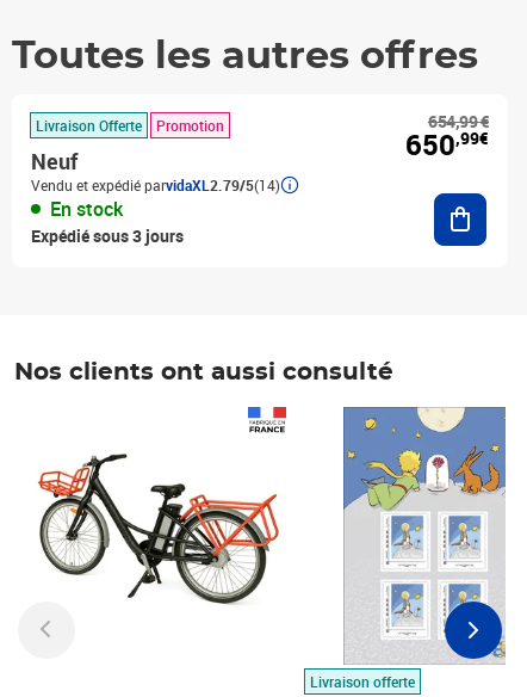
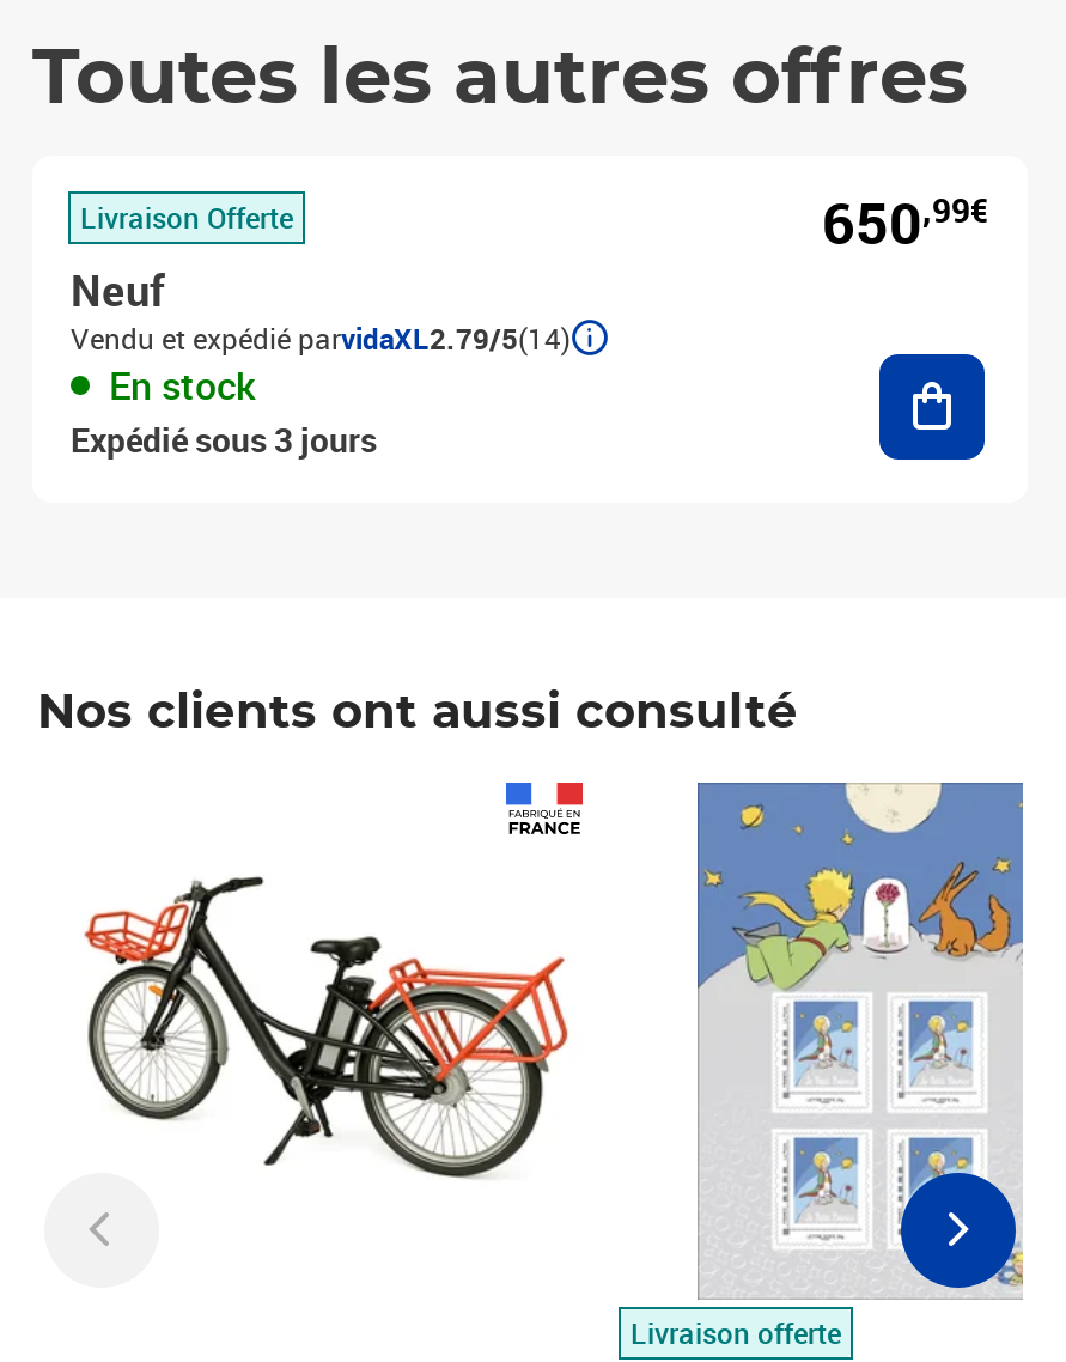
[156,115,224,134] Promotion -> none
[428,110,489,132] 654,99 € -> none

